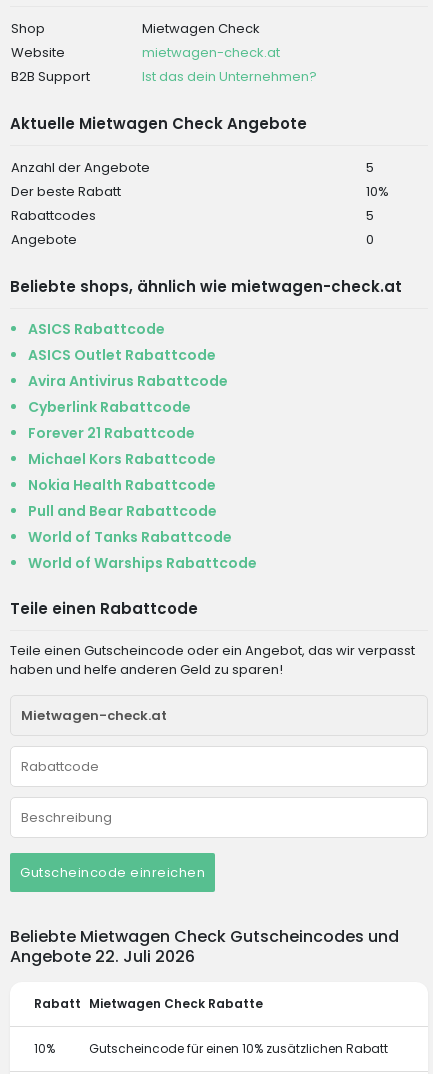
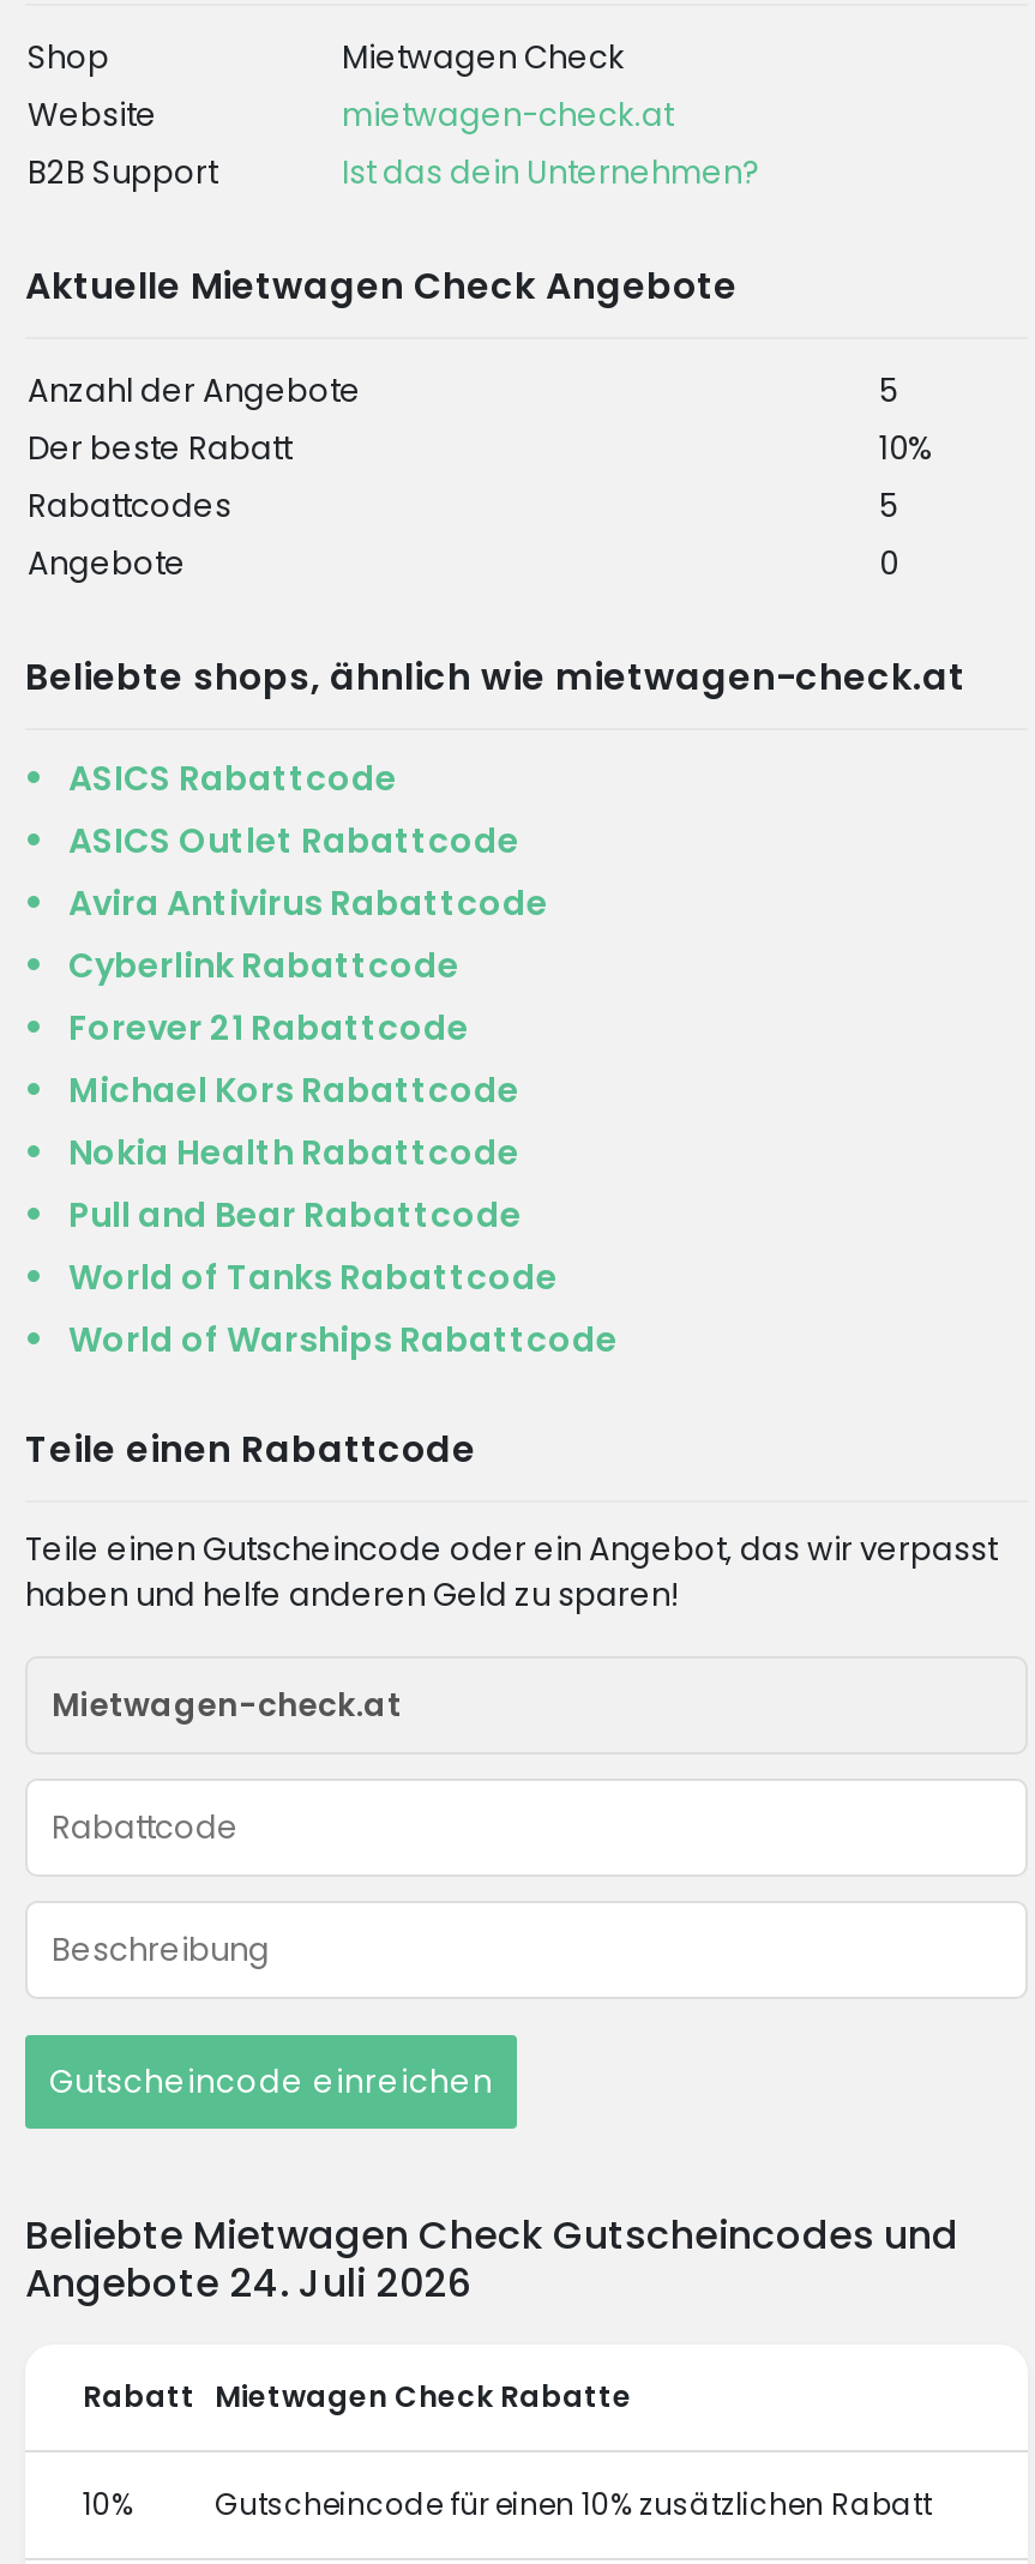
[10,945,195,968] Angebote 22. Juli 2026 -> [25,2256,471,2311] Angebote 24. Juli 2026

